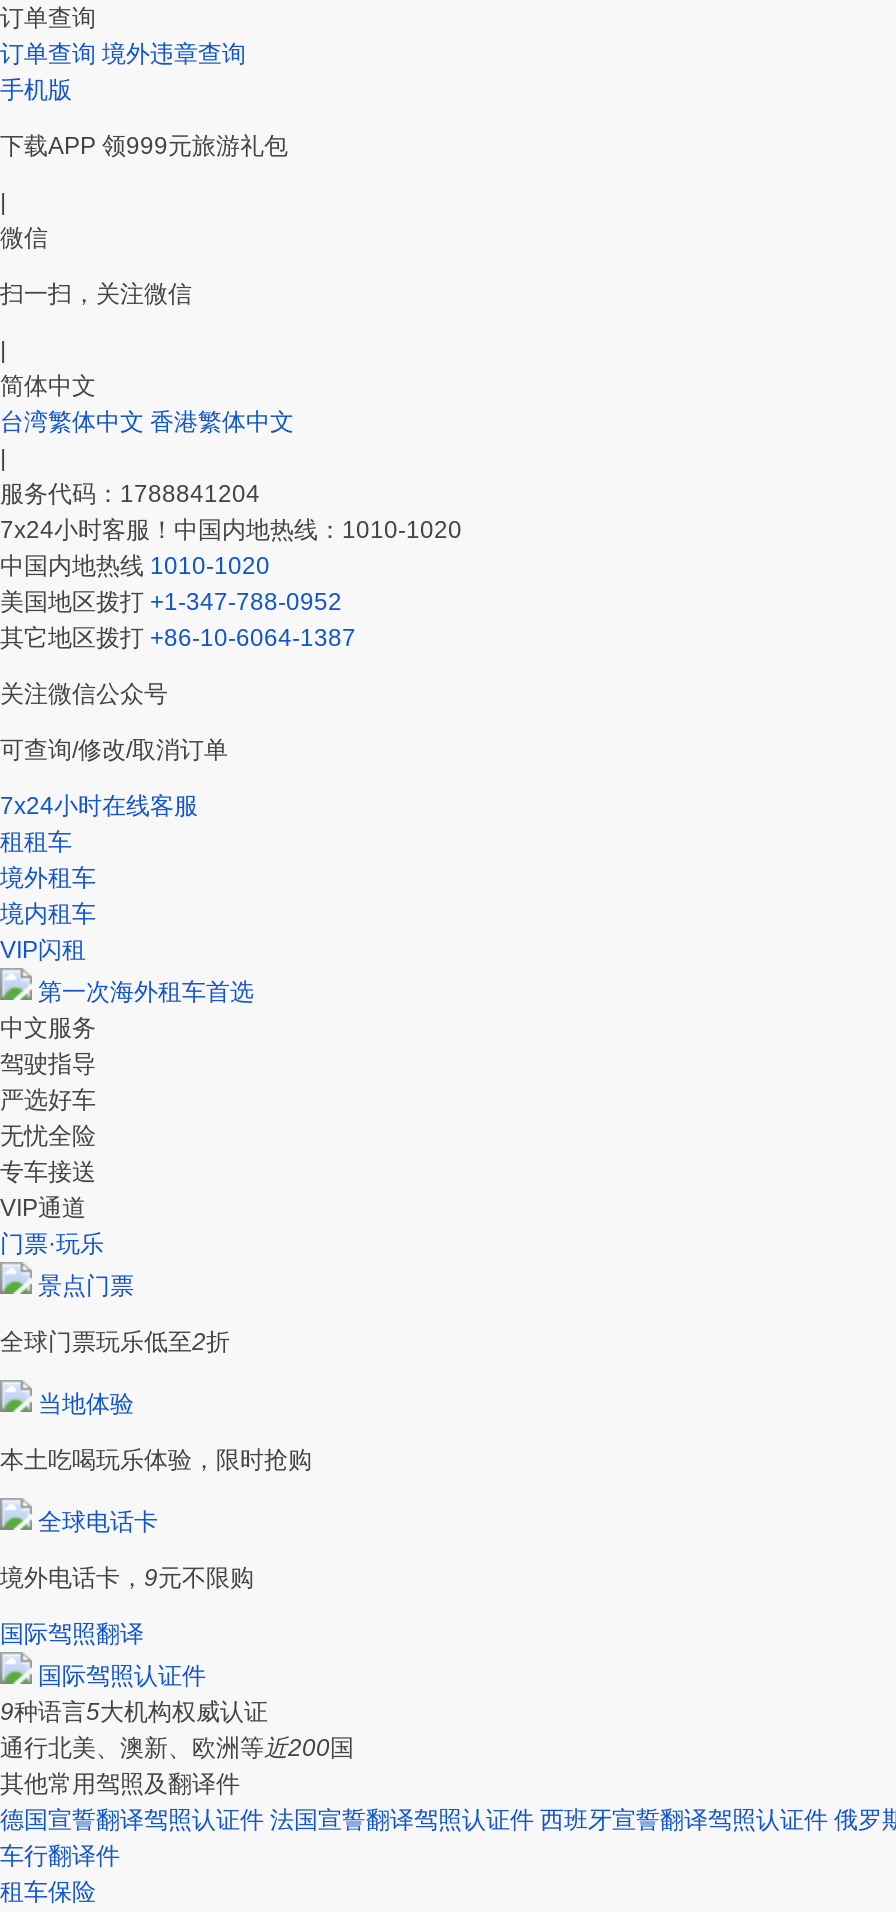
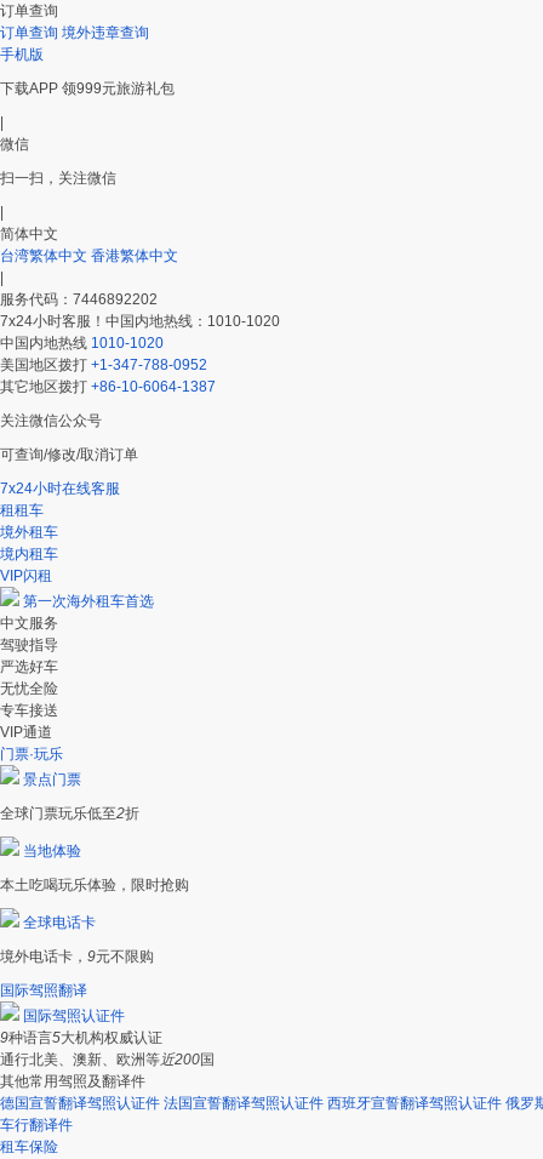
[0,480,260,508] 服务代码：1788841204 -> [0,291,158,308] 服务代码：7446892202

